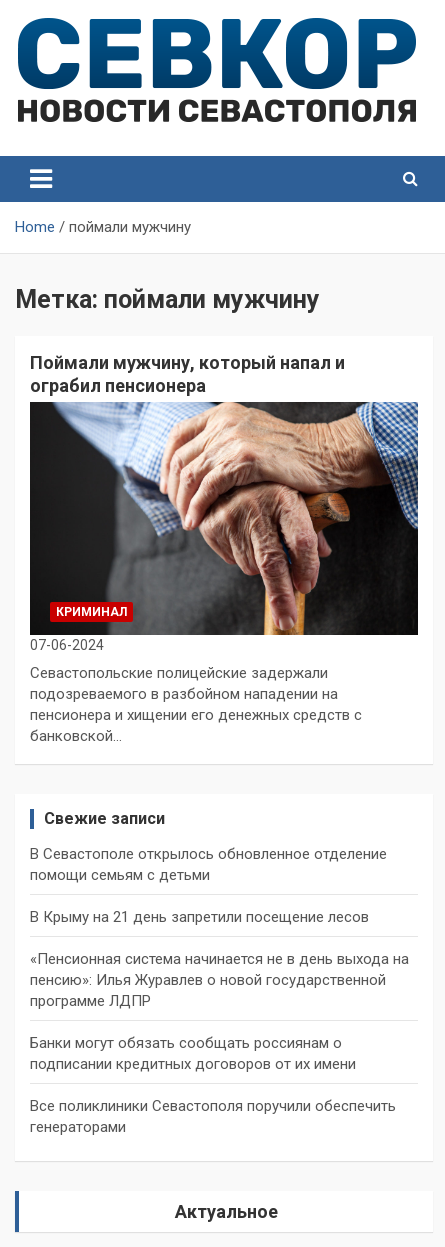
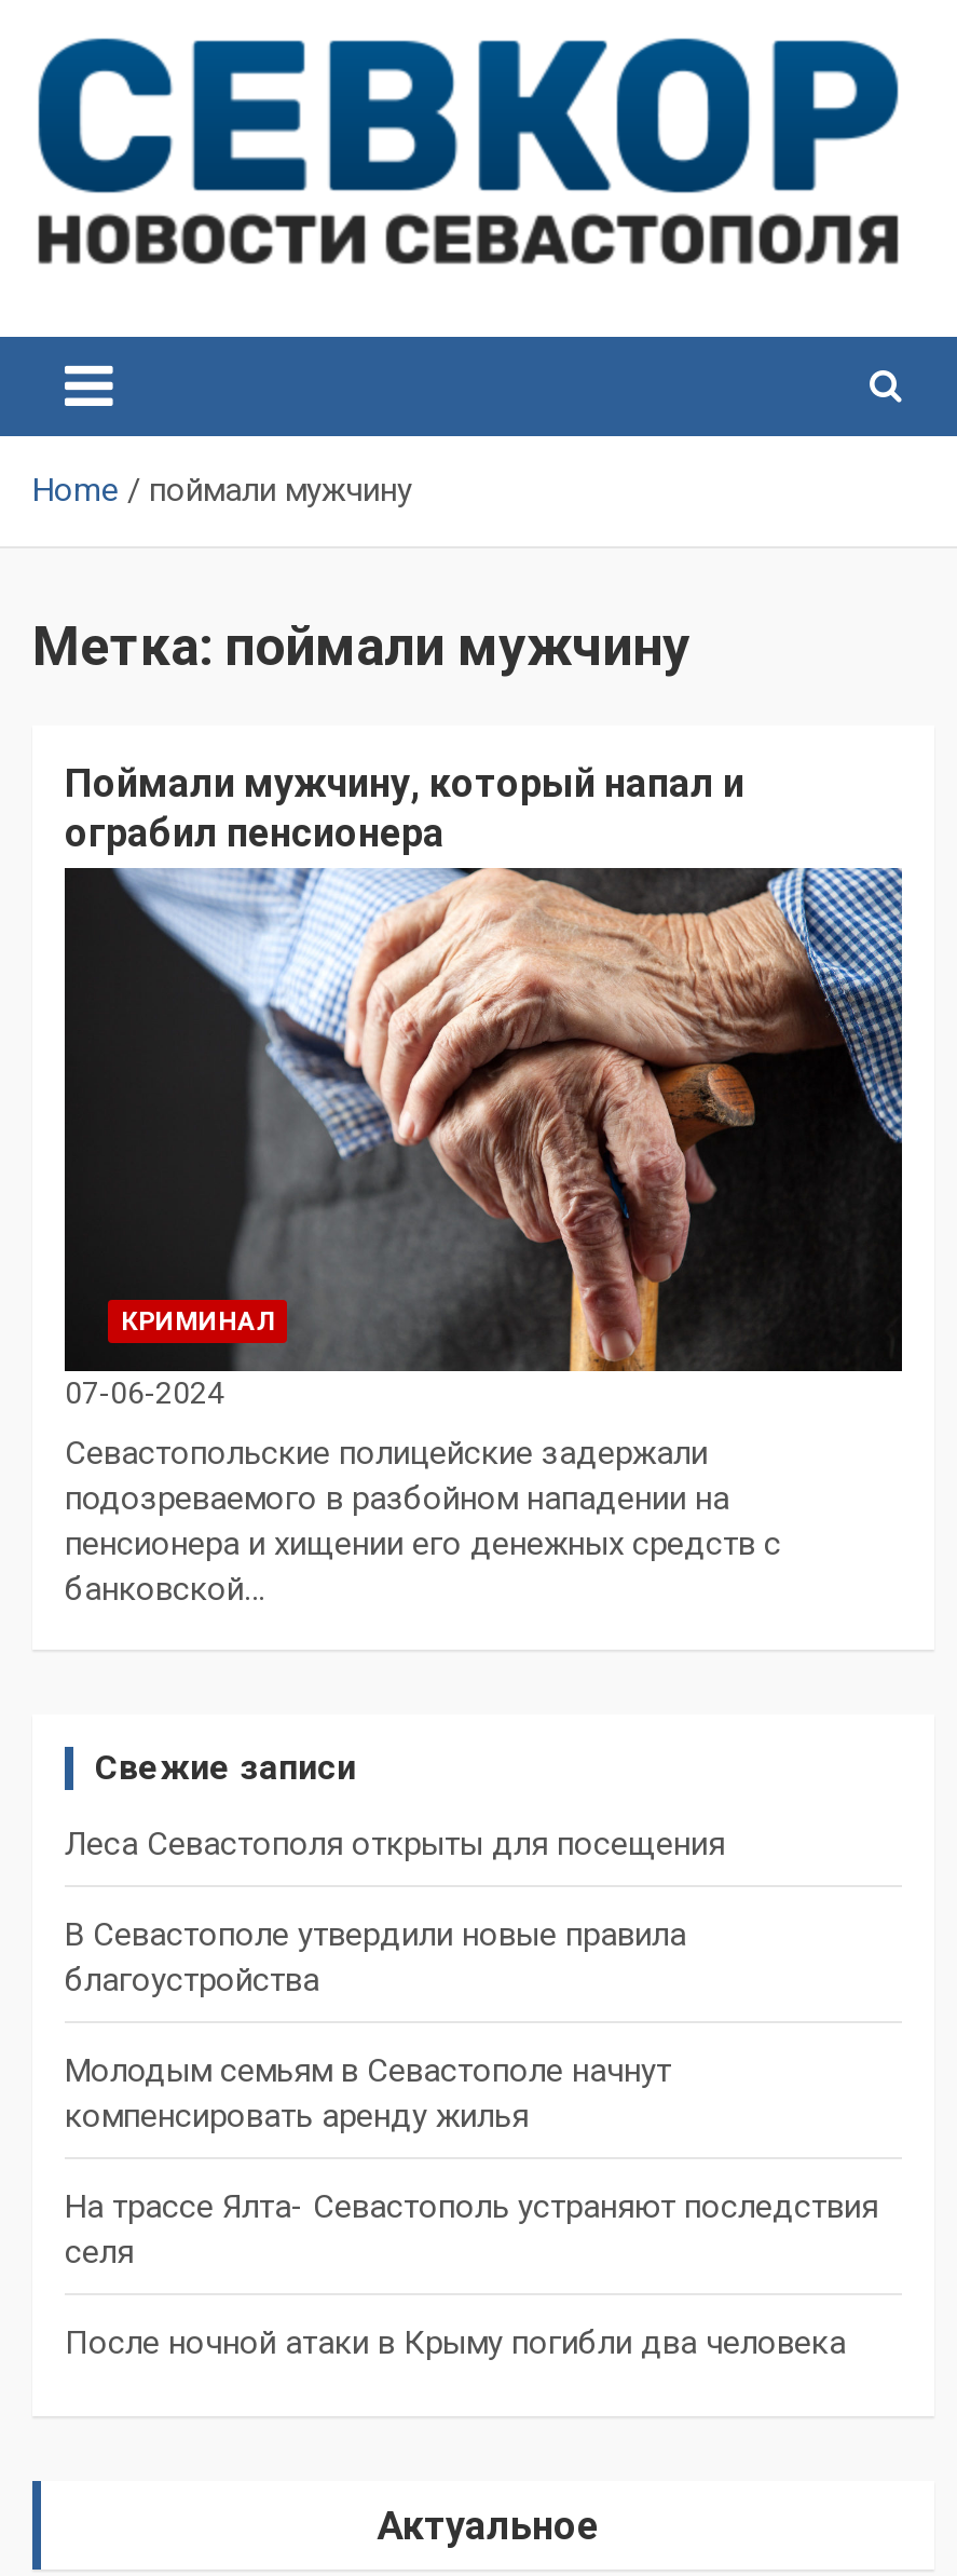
[30,845,387,884] В Севастополе открылось обновленное отделение | помощи семьям с детьми -> [65,1824,725,1863] Леса Севастополя открыты для посещения
[30,908,369,926] В Крыму на 21 день запретили посещение лесов -> [65,1915,686,1999] В Севастополе утвердили новые правила | благоустройства
[30,950,409,1010] «Пенсионная система начинается не в день выхода на | пенсию»: Илья Журавлев о новой государственной | программе ЛДПР -> [65,2051,671,2135] Молодым семьям в Севастополе начнут | компенсировать аренду жилья
[30,1034,356,1073] Банки могут обязать сообщать россиянам о | подписании кредитных договоров от их имени -> [65,2187,878,2271] На трассе Ялта- Севастополь устраняют последствия | селя
[30,1097,396,1136] Все поликлиники Севастополя поручили обеспечить | генераторами -> [65,2323,846,2362] После ночной атаки в Крыму погибли два человека

